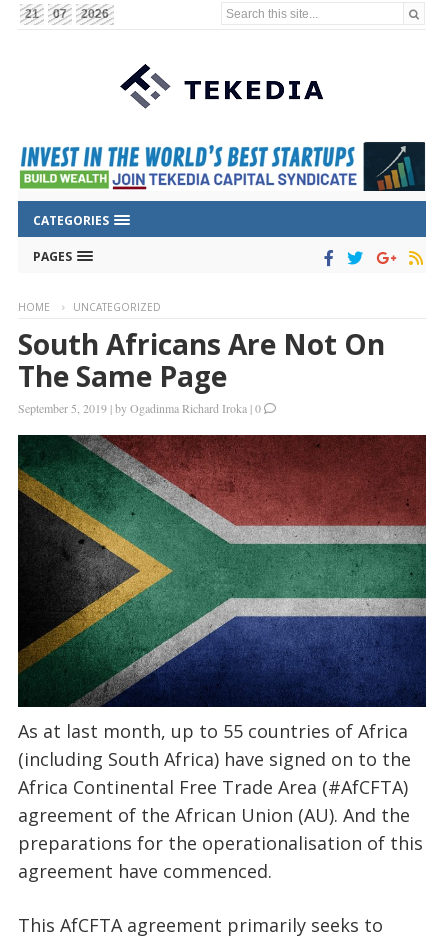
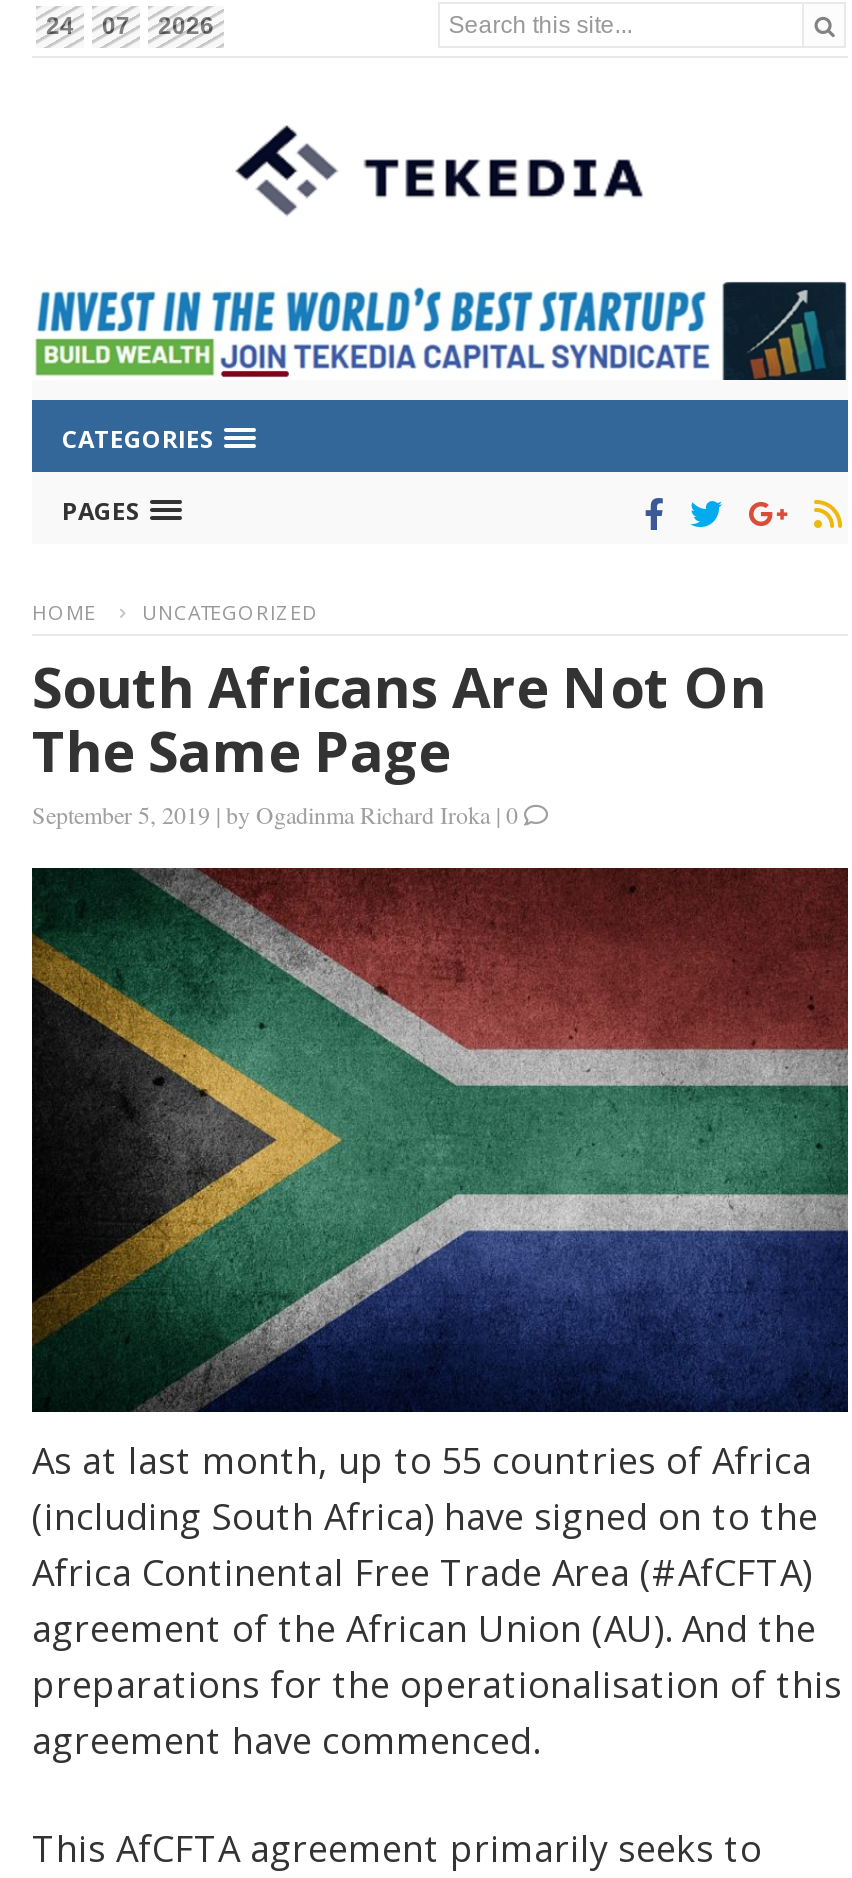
[25,7,109,21] 21 07 2026 -> [46,12,214,40] 24 07 2026

